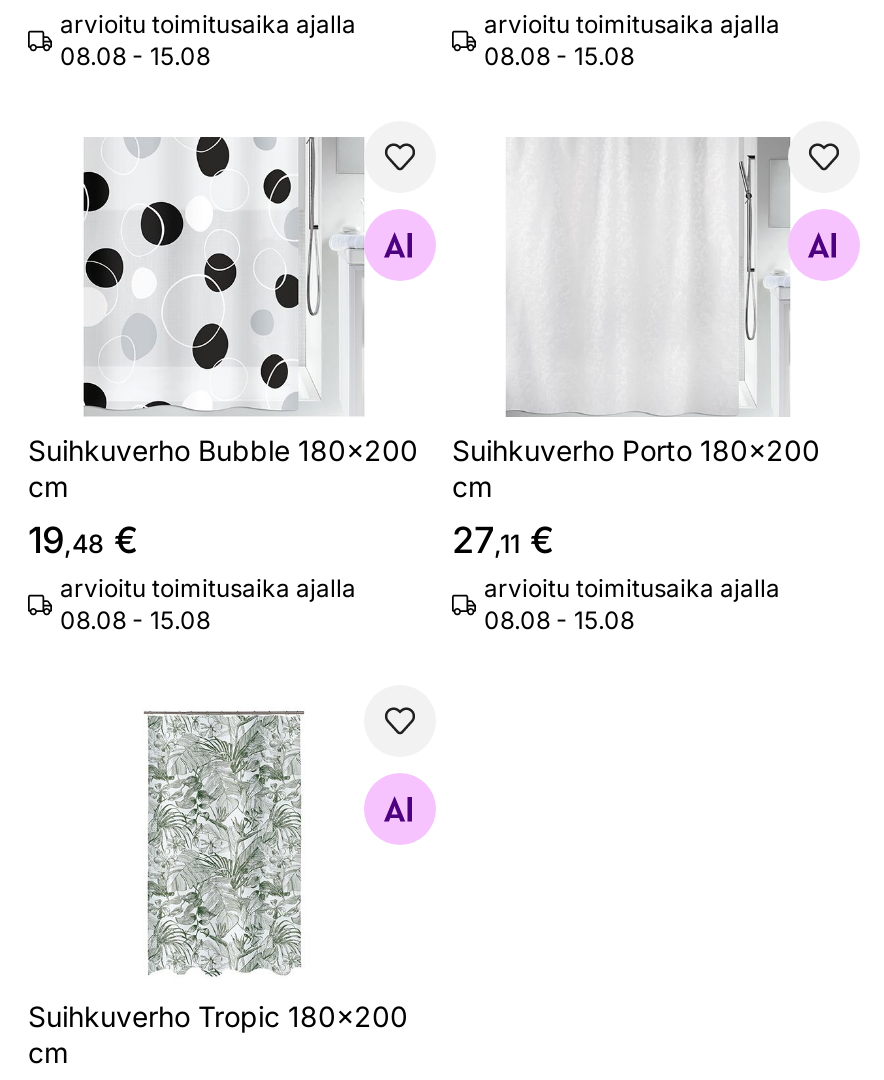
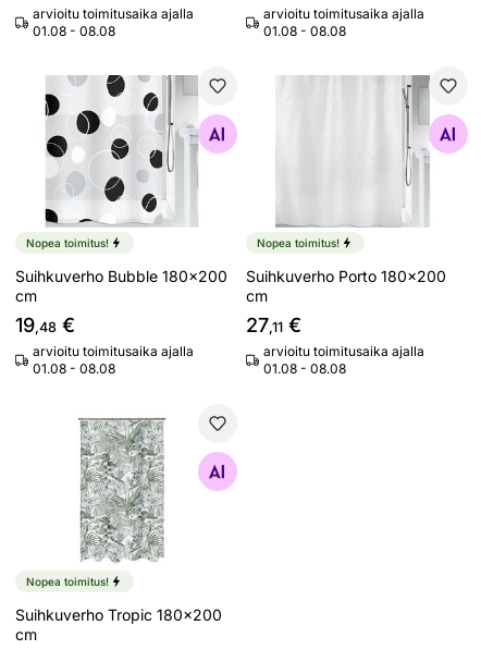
[60,41,210,71] 08.08 - 15.08 -> [33,23,115,39] 01.08 - 08.08
[484,41,634,71] 08.08 - 15.08 -> [263,23,346,39] 01.08 - 08.08
none -> [26,236,109,250] Nopea toimitus!
none -> [257,236,340,250] Nopea toimitus!
[60,605,210,635] 08.08 - 15.08 -> [33,361,115,377] 01.08 - 08.08
[484,605,634,635] 08.08 - 15.08 -> [263,361,346,377] 01.08 - 08.08
none -> [26,575,109,588] Nopea toimitus!

